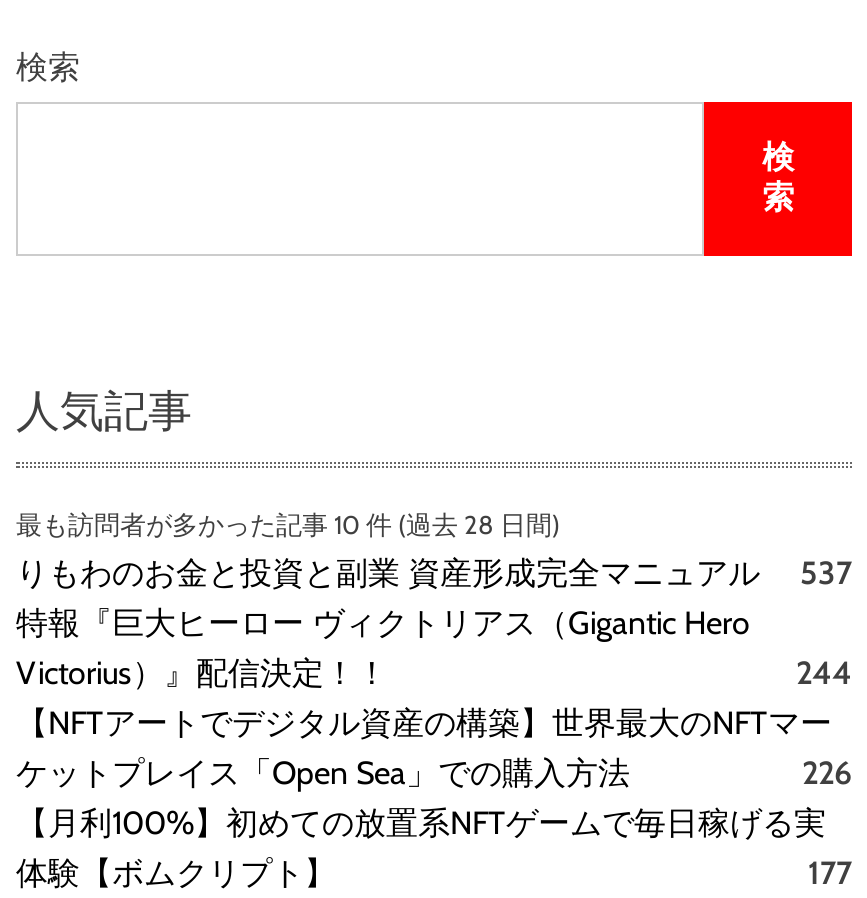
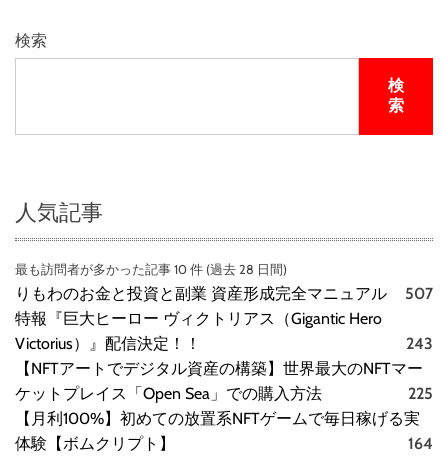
[16,554,852,592] りもわのお金と投資と副業 資産形成完全マニュアル 537 -> [15,284,433,303] りもわのお金と投資と副業 資産形成完全マニュアル 507
[796,654,852,692] 244 -> [406,334,433,353] 243
[802,754,852,792] 226 -> [408,384,433,403] 225
[808,854,852,892] 177 -> [408,434,433,453] 164

